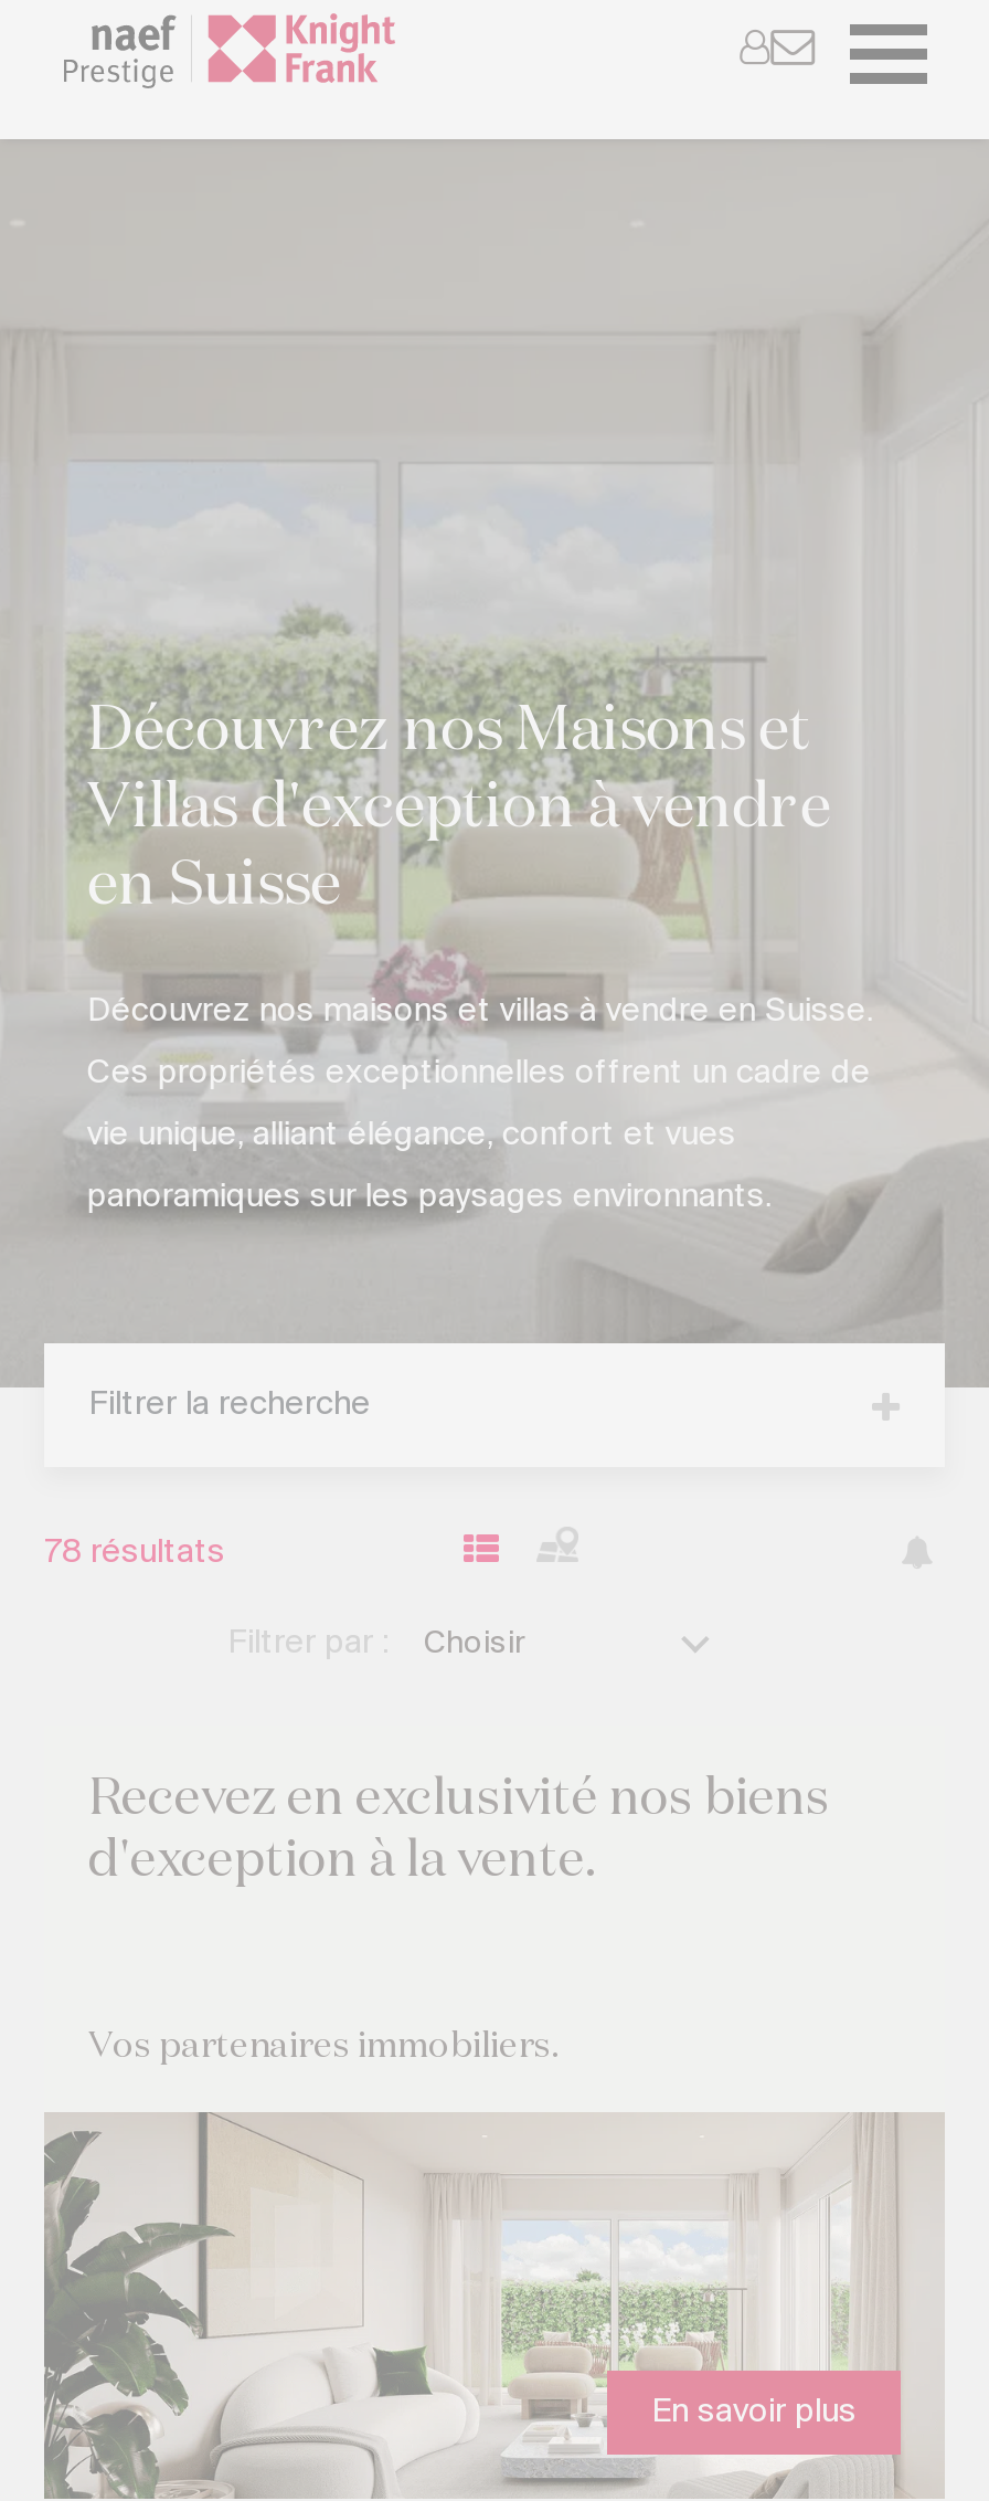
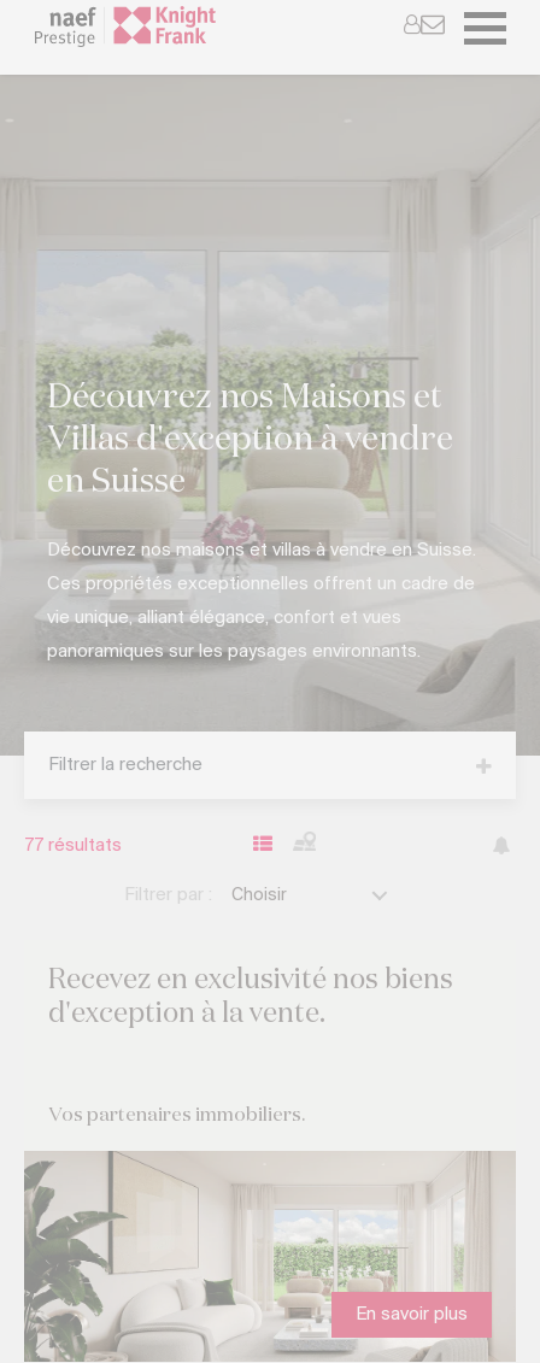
[44,1536,225,1571] 78 résultats -> [24,836,122,856] 77 résultats

